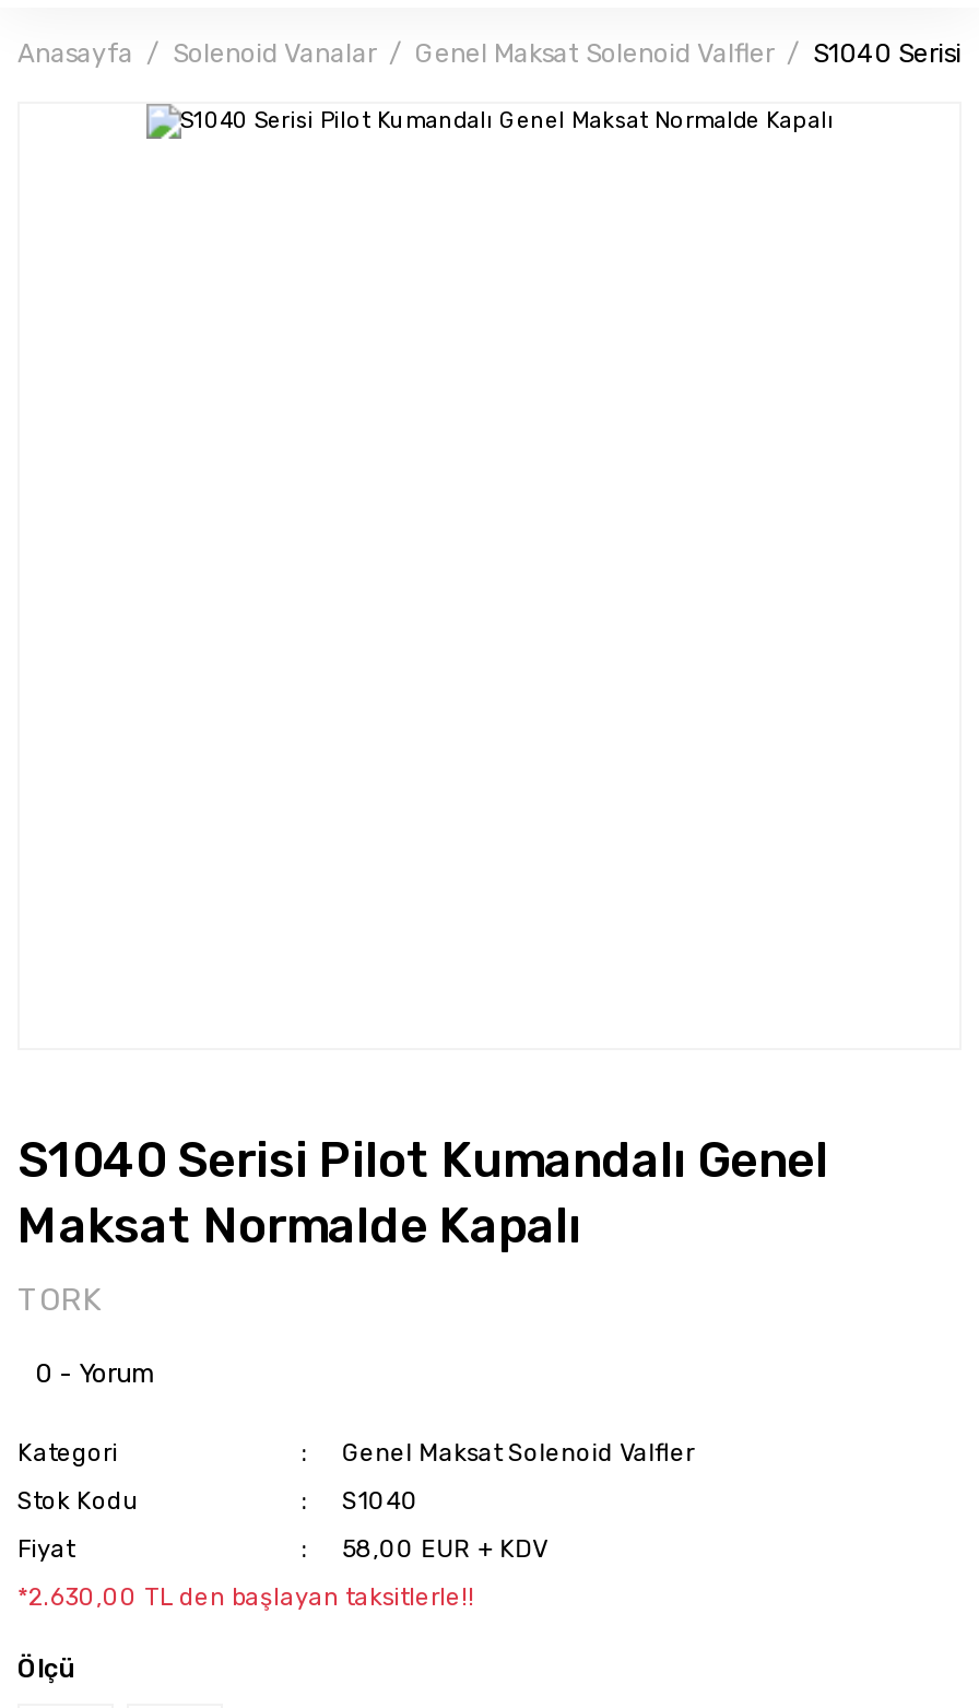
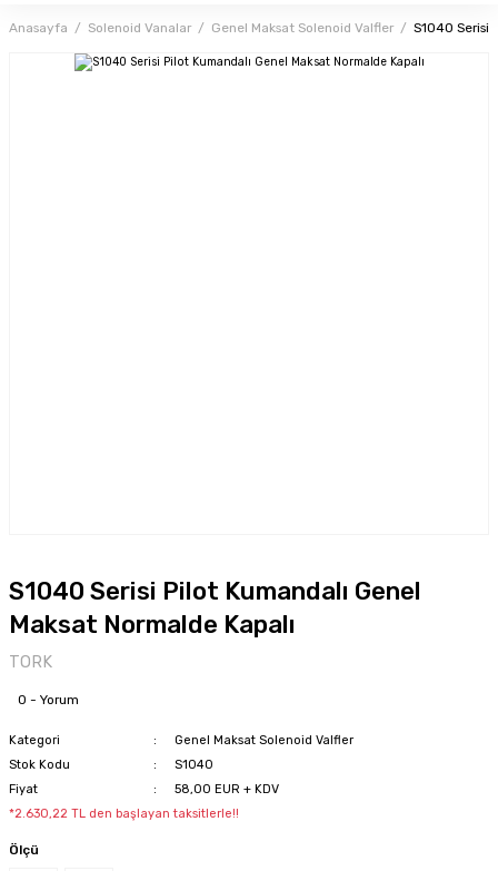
[17,1583,474,1612] *2.630,00 TL den başlayan taksitlerle!! -> [9,806,239,821] *2.630,22 TL den başlayan taksitlerle!!

